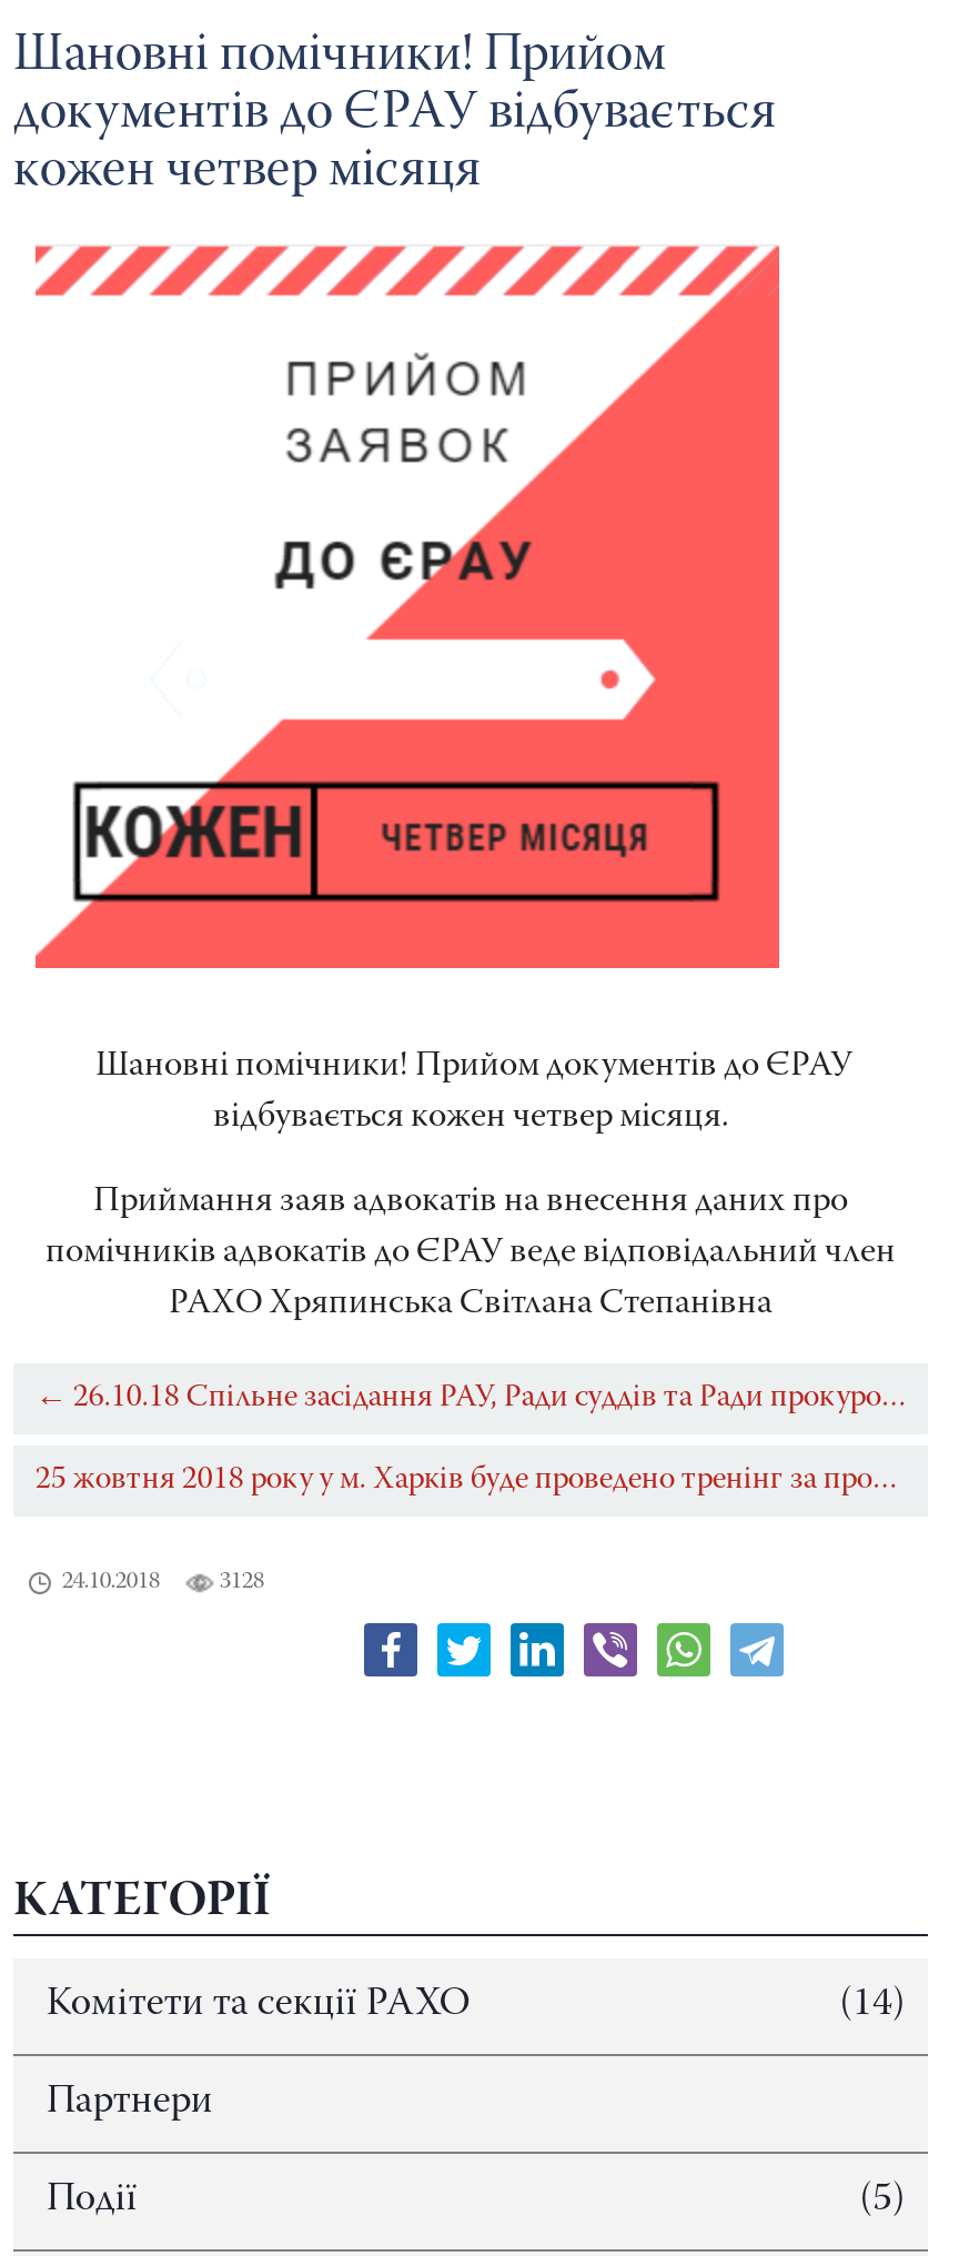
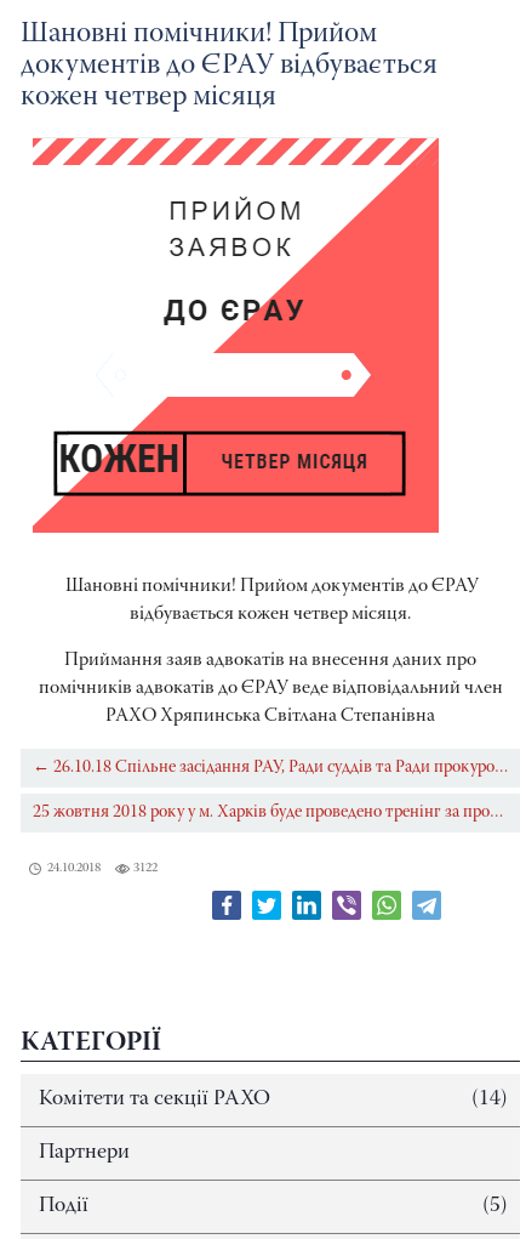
[220,1571,264,1595] 3128 -> [133,862,157,875] 3122

